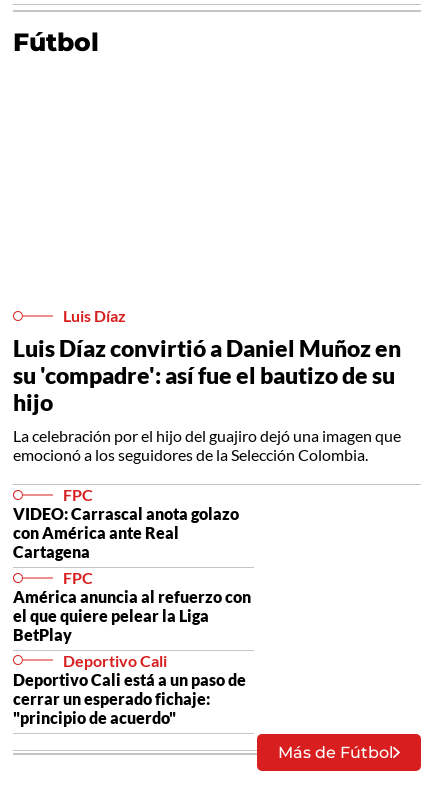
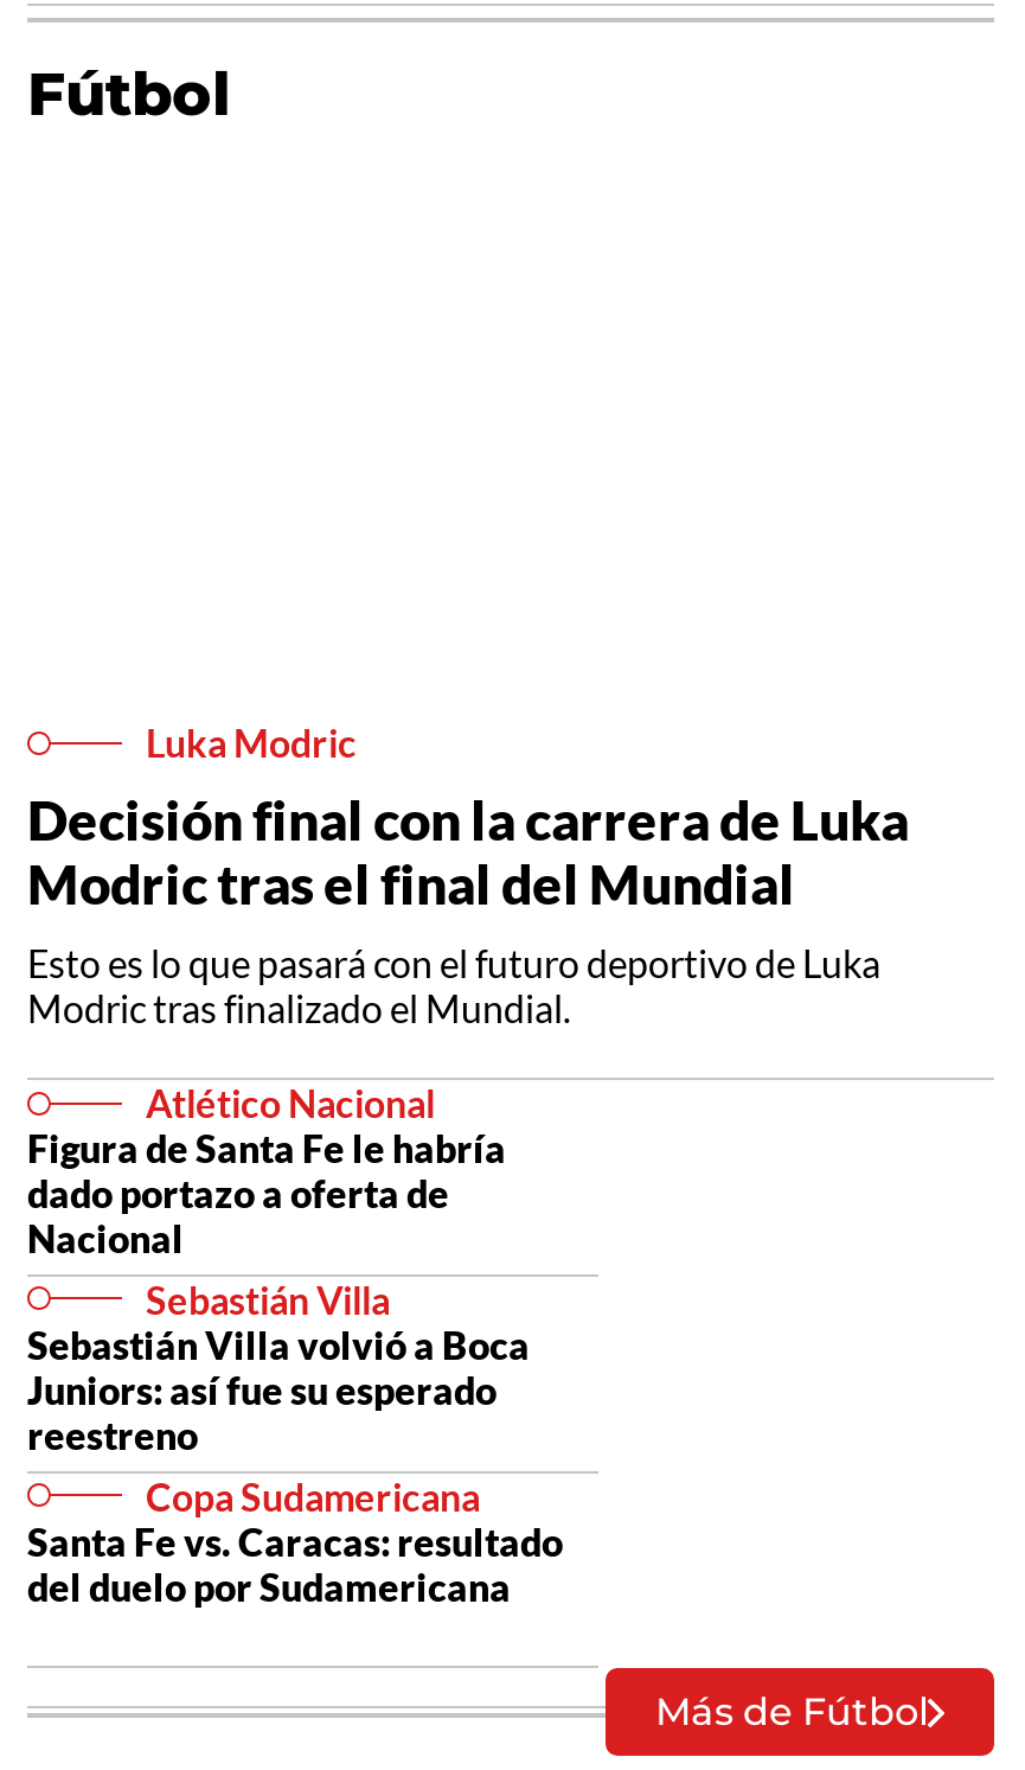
[13,306,401,464] Luis Díaz | Luis Díaz convirtió a Daniel Muñoz en | su 'compadre': así fue el bautizo de su | hijo | La celebración por el hijo del guajiro dejó una imagen que | emocionó a los seguidores de la Selección Colombia. -> [27,720,909,1031] Luka Modric | Decisión final con la carrera de Luka | Modric tras el final del Mundial | Esto es lo que pasará con el futuro deportivo de Luka | Modric tras finalizado el Mundial.
[13,485,251,727] FPC | VIDEO: Carrascal anota golazo | con América ante Real | Cartagena | FPC | América anuncia al refuerzo con | el que quiere pelear la Liga | BetPlay | Deportivo Cali | Deportivo Cali está a un paso de | cerrar un esperado fichaje: | "principio de acuerdo" -> [27,1081,563,1609] Atlético Nacional | Figura de Santa Fe le habría | dado portazo a oferta de | Nacional | Sebastián Villa | Sebastián Villa volvió a Boca | Juniors: así fue su esperado | reestreno | Copa Sudamericana | Santa Fe vs. Caracas: resultado | del duelo por Sudamericana

